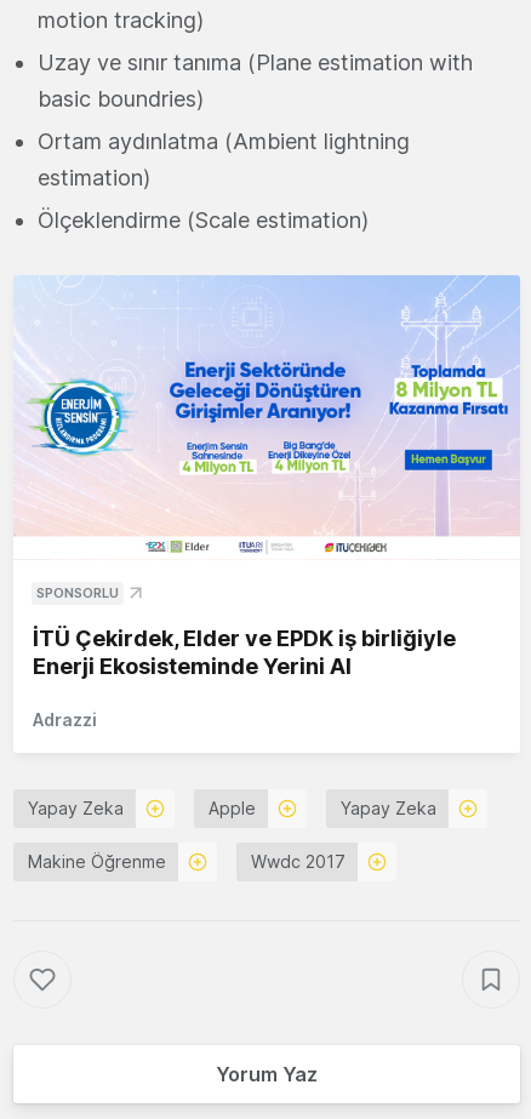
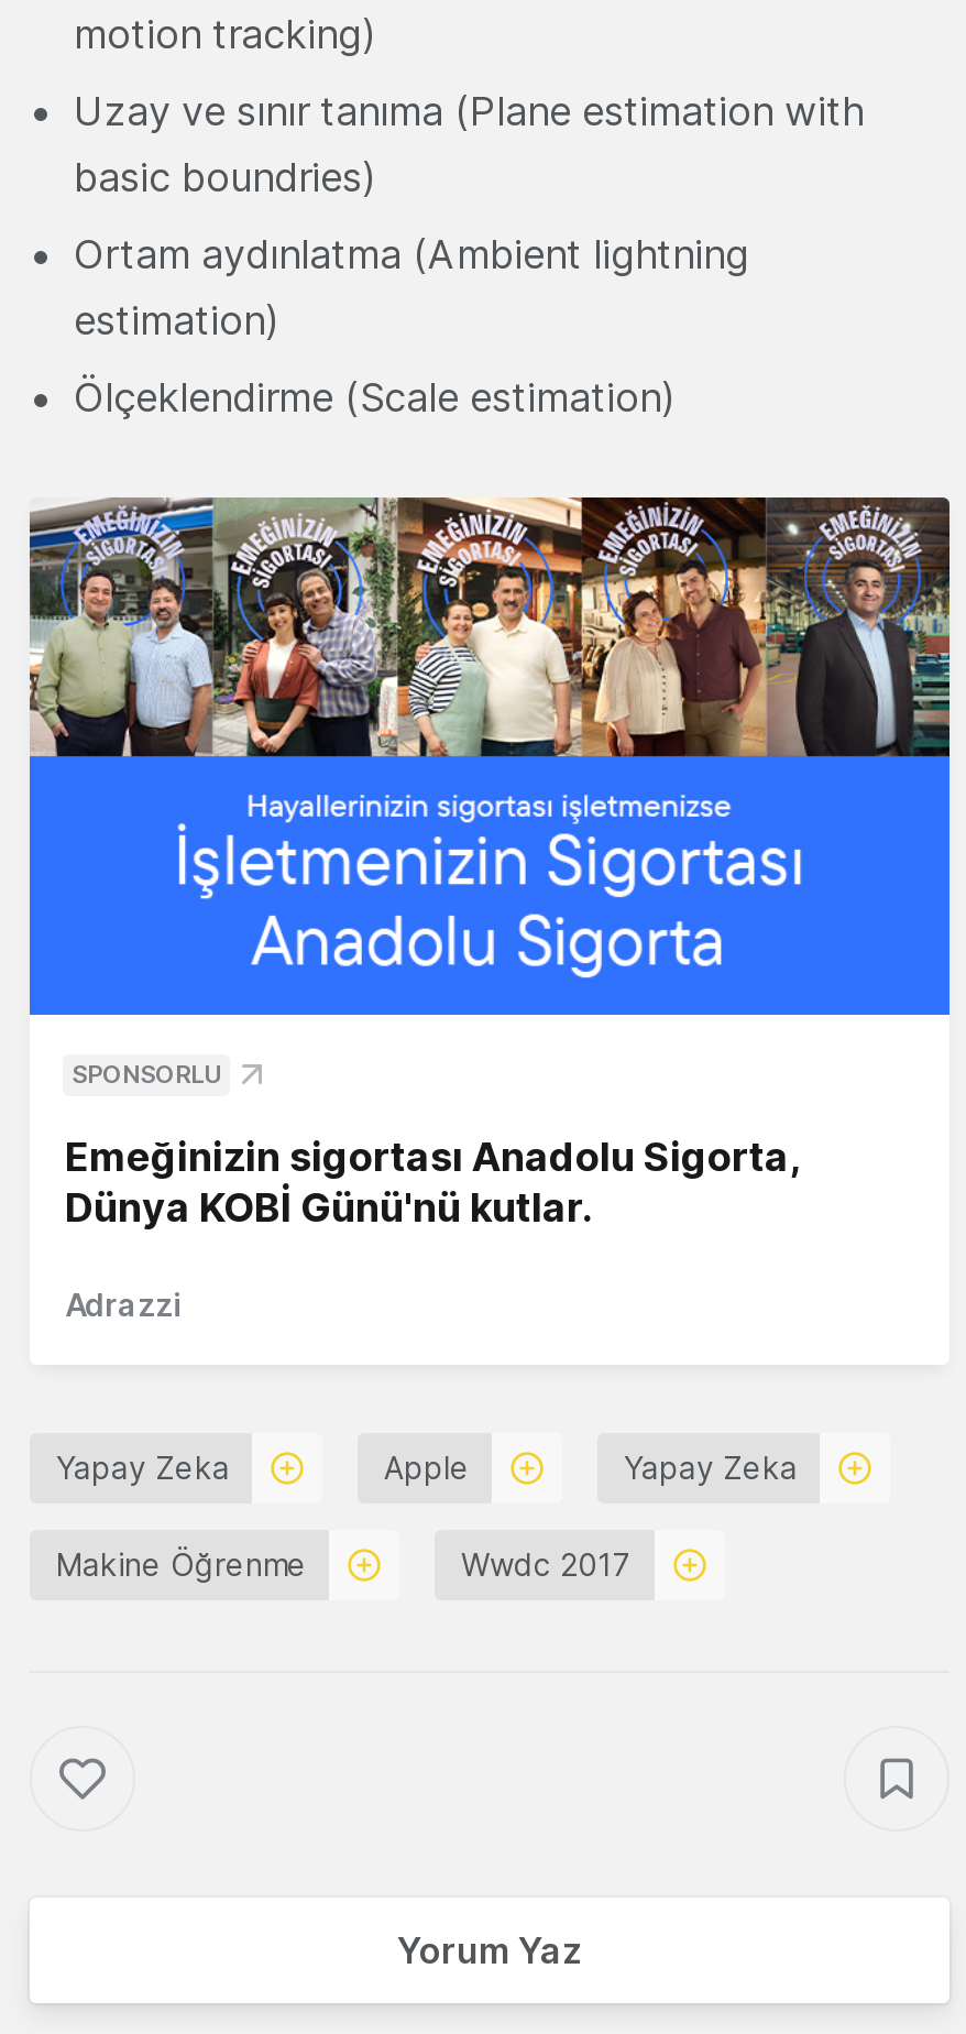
[13,275,520,560] [image] -> [28,495,952,1017] [image]
[33,626,456,679] İTÜ Çekirdek, Elder ve EPDK iş birliğiyle | Enerji Ekosisteminde Yerini Al -> [65,1134,798,1231] Emeğinizin sigortası Anadolu Sigorta, | Dünya KOBİ Günü'nü kutlar.

